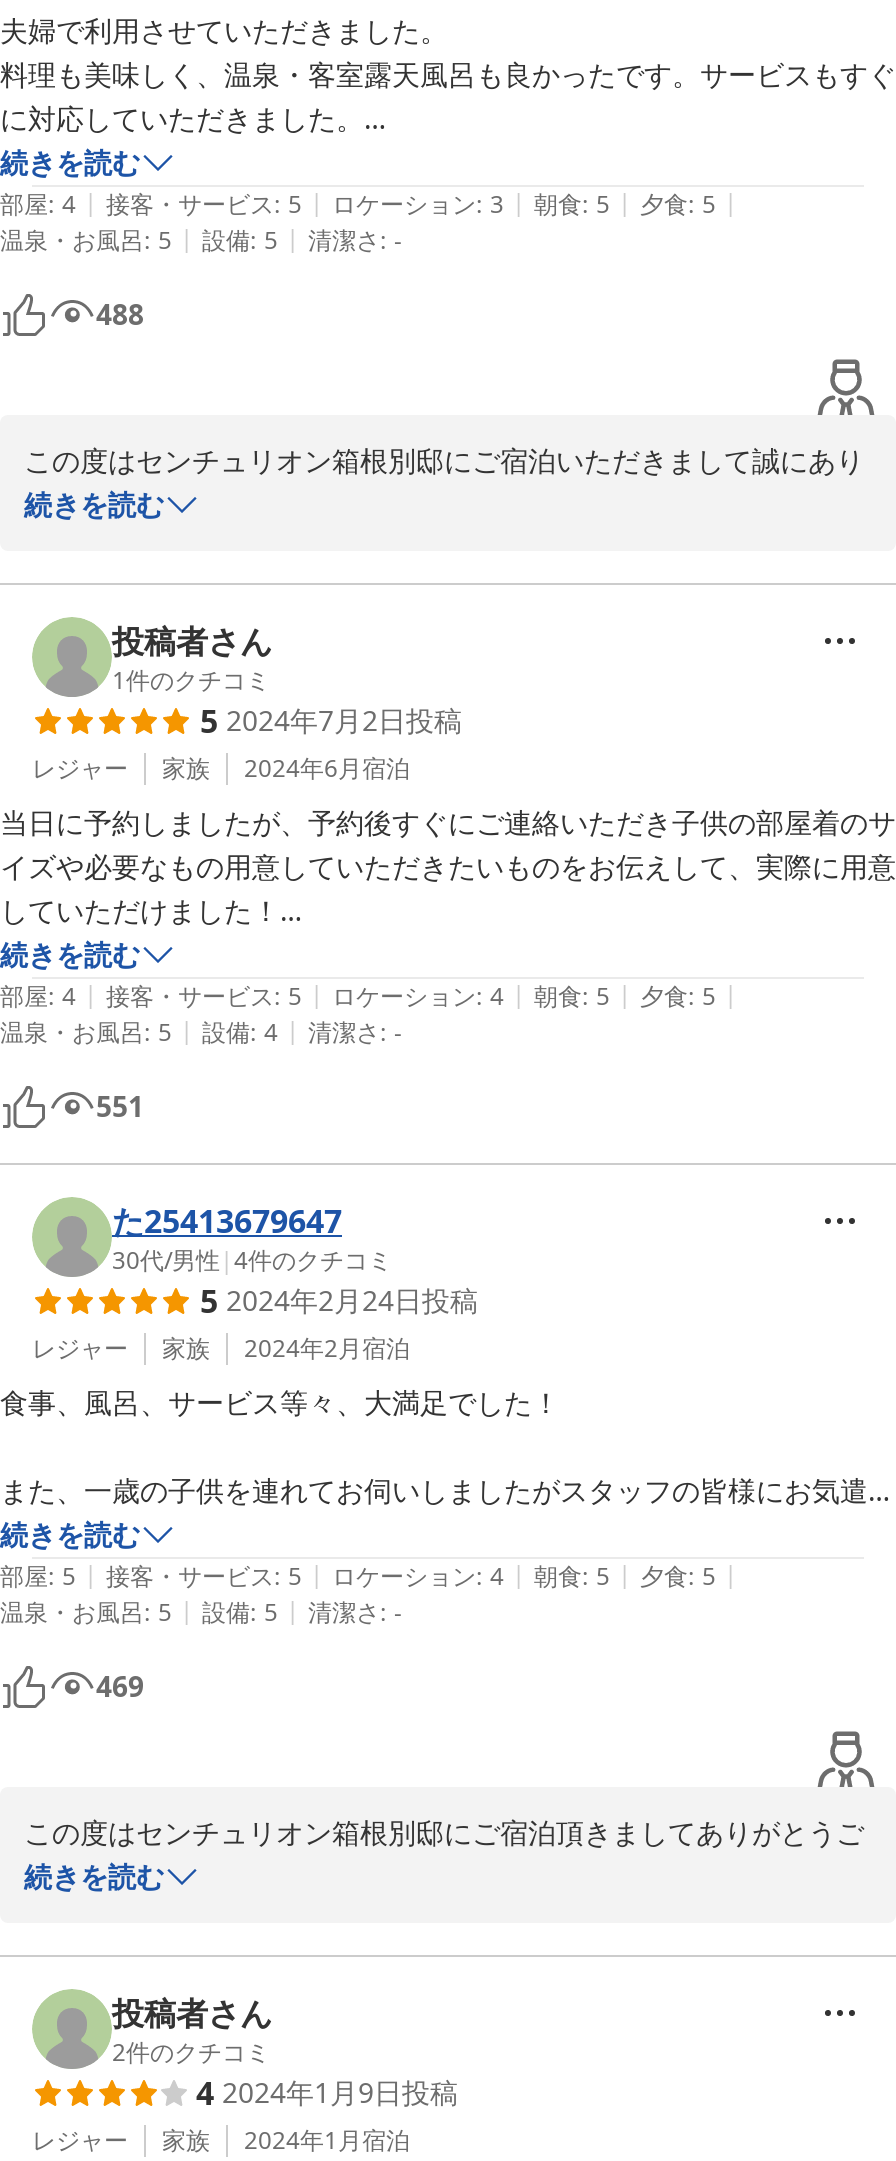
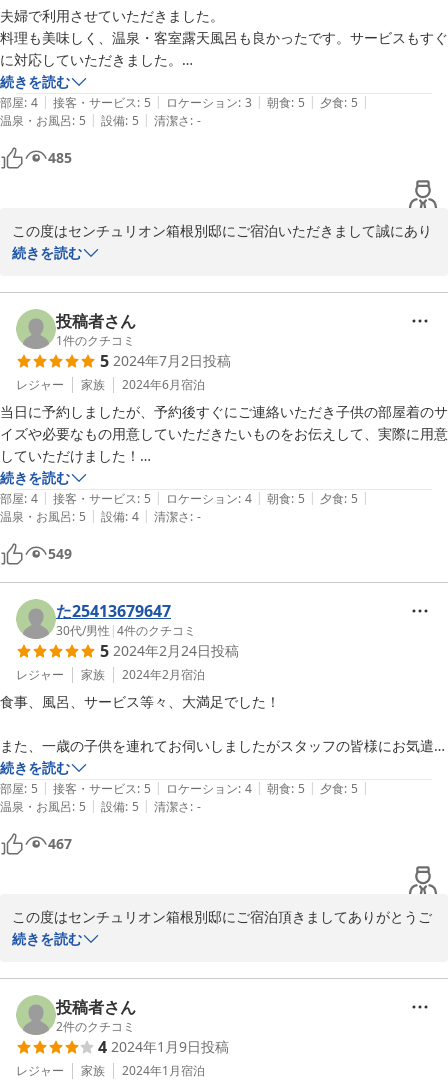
[96,295,144,333] 488 -> [48,148,72,167] 485
[96,1087,144,1125] 551 -> [48,544,72,563] 549
[96,1667,144,1705] 469 -> [48,834,72,853] 467

